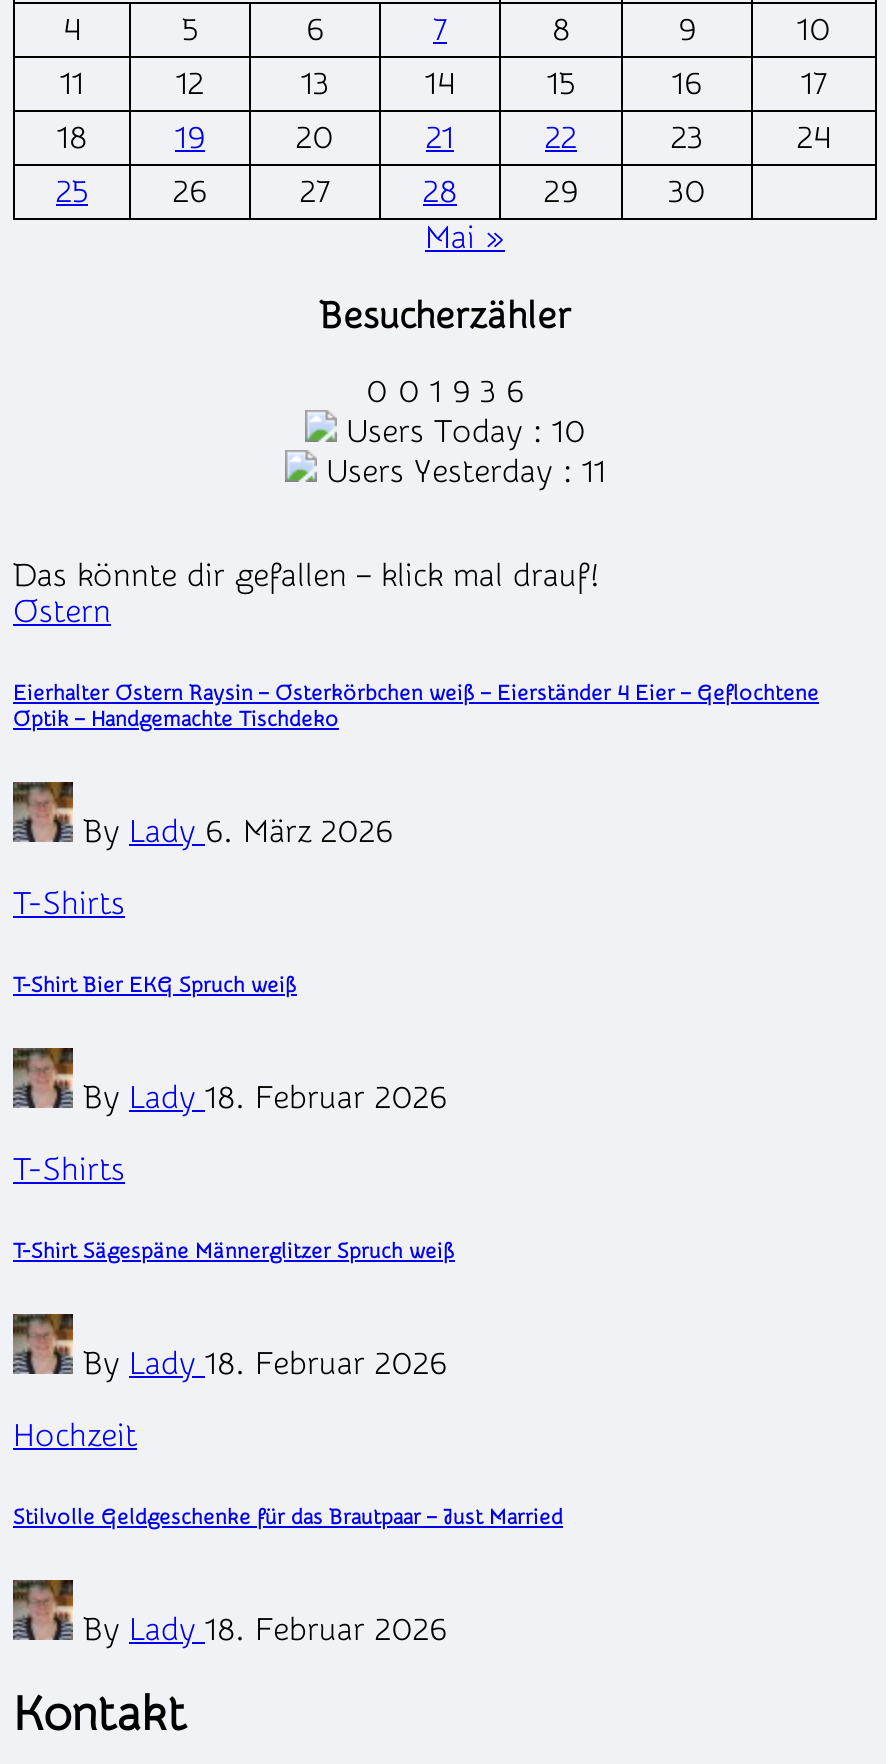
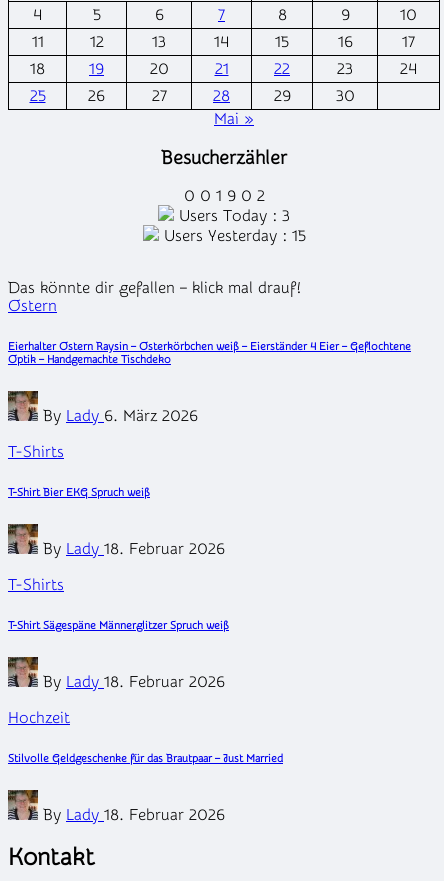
[366,375,524,411] 0 0 1 9 3 6 -> [183,187,264,205] 0 0 1 9 0 2
[336,415,586,451] Users Today : 10 -> [174,207,290,225] Users Today : 3
[316,455,606,491] Users Yesterday : 11 -> [158,227,305,245] Users Yesterday : 15

